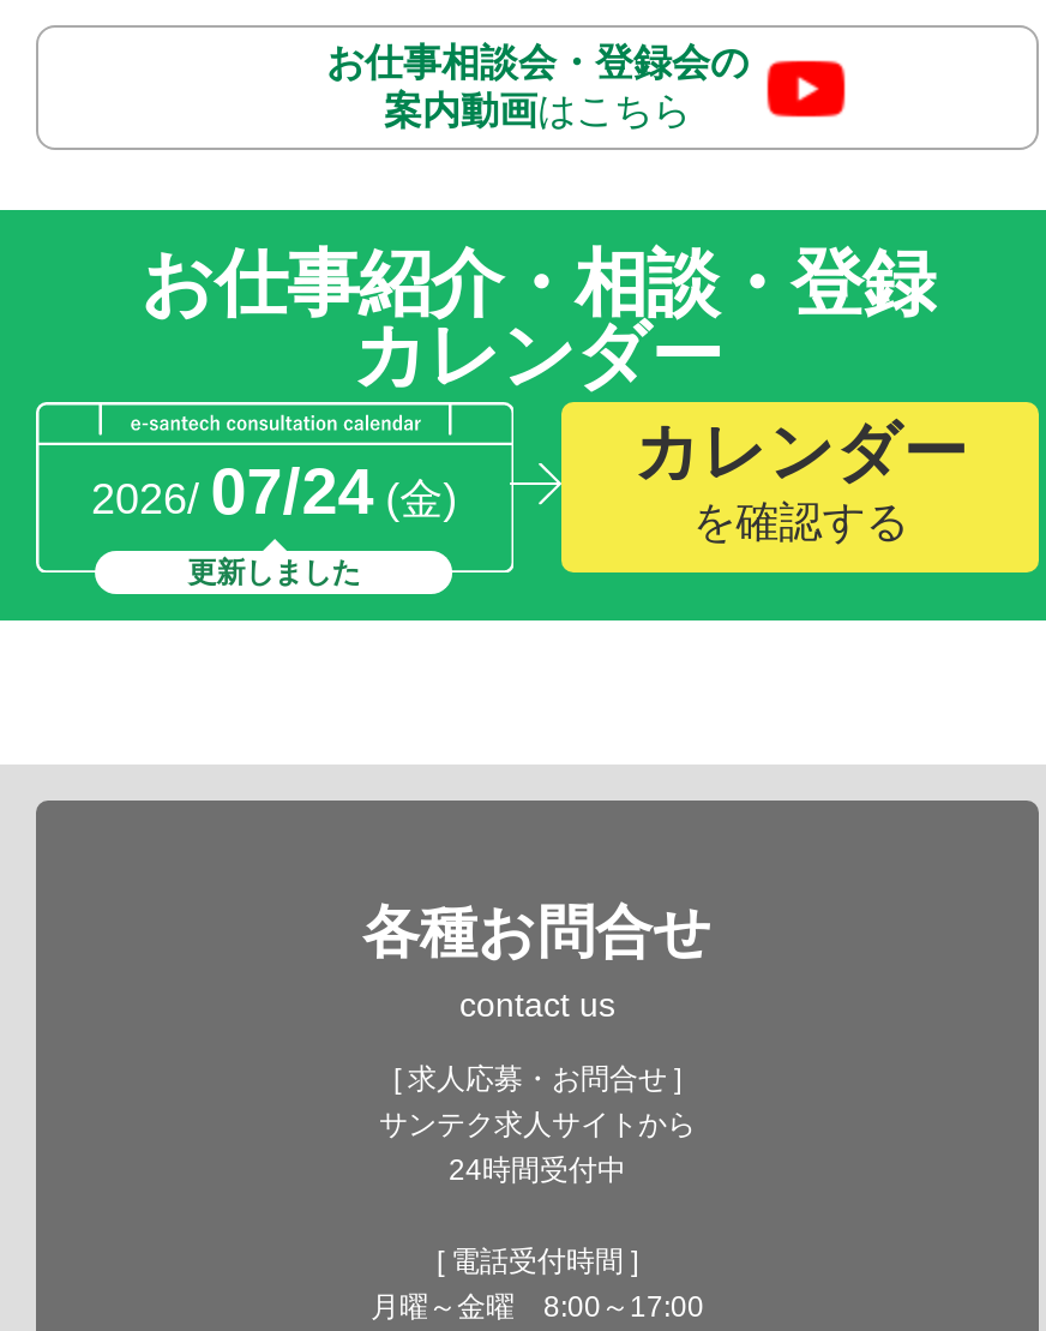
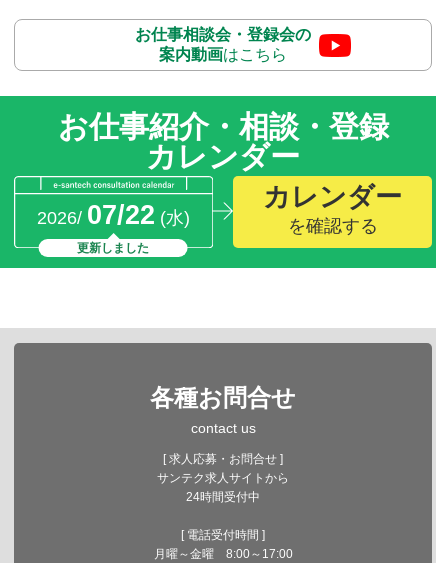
[91,458,457,530] 2026/ 07/24 (金) -> [37,199,190,229] 2026/ 07/22 (水)

